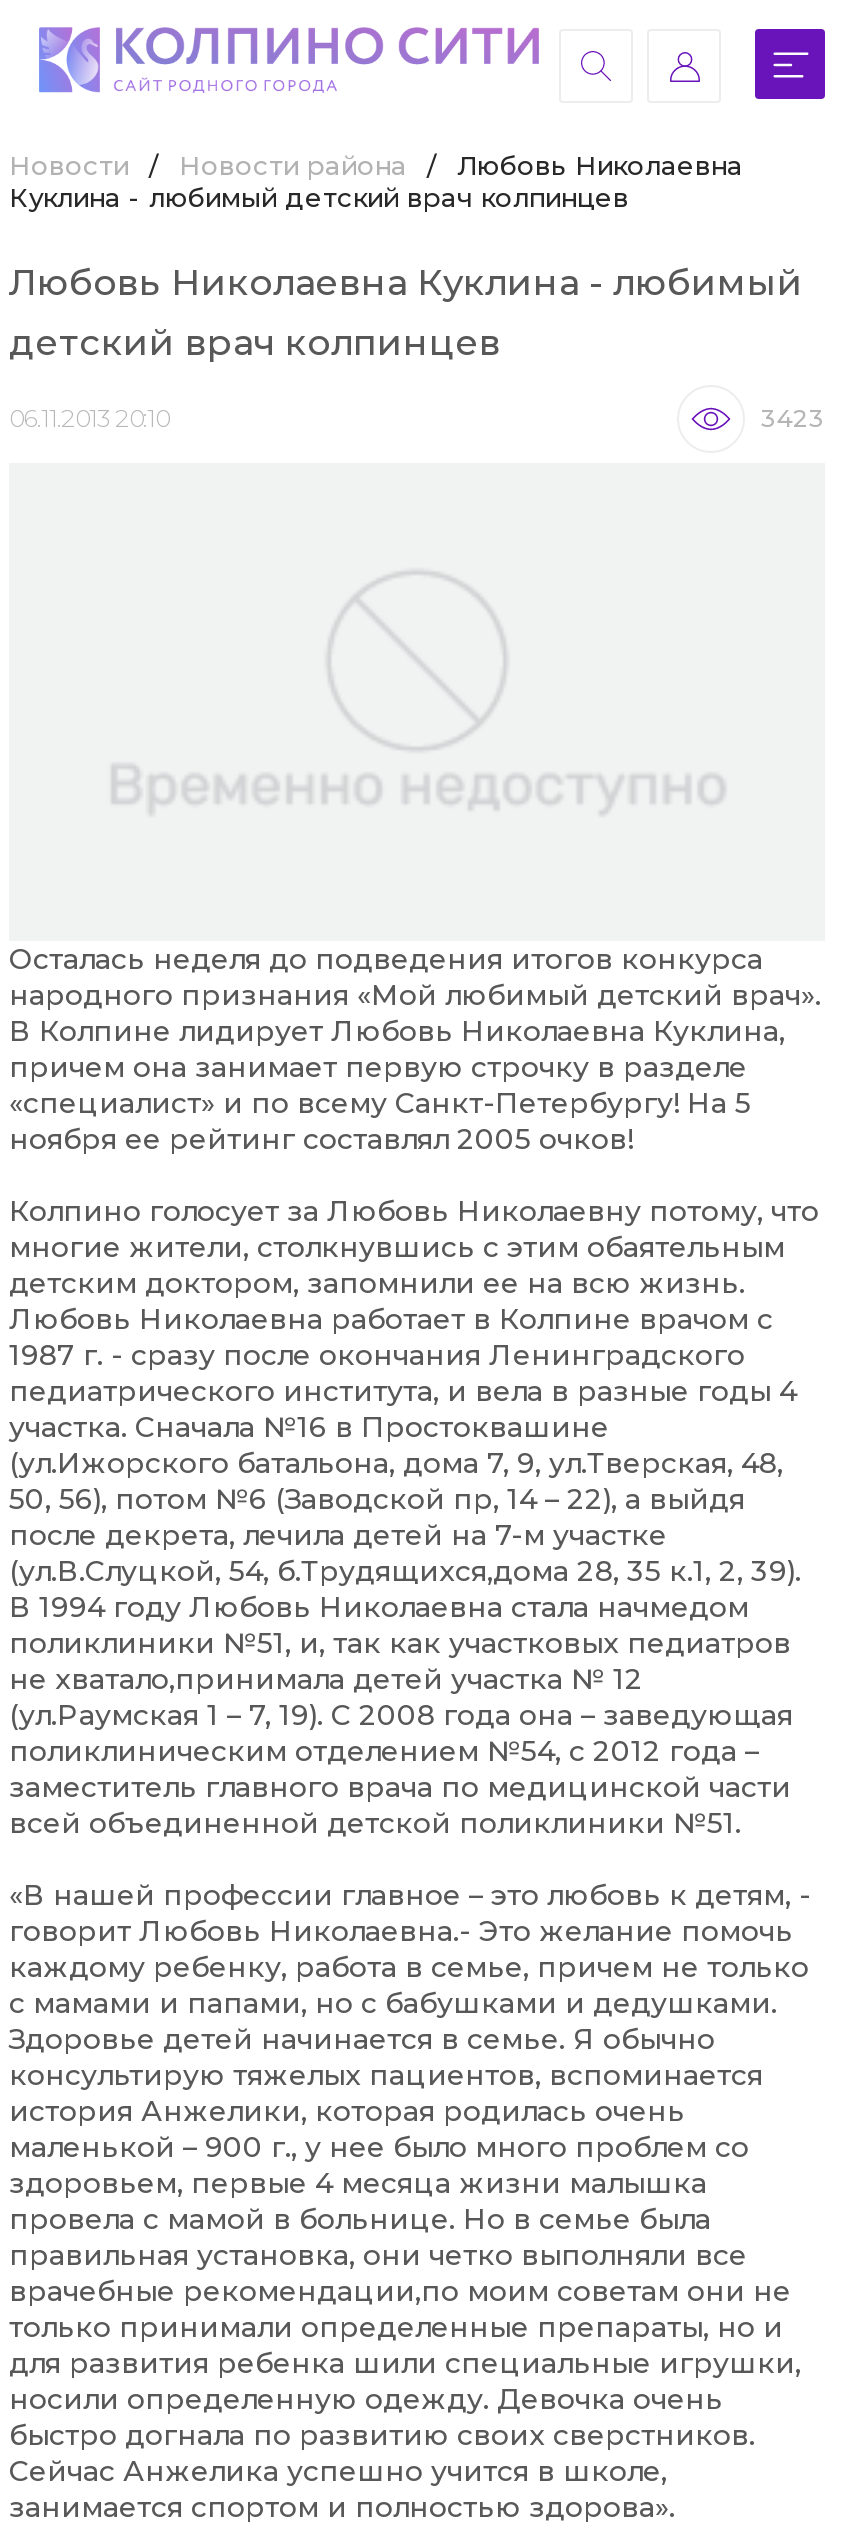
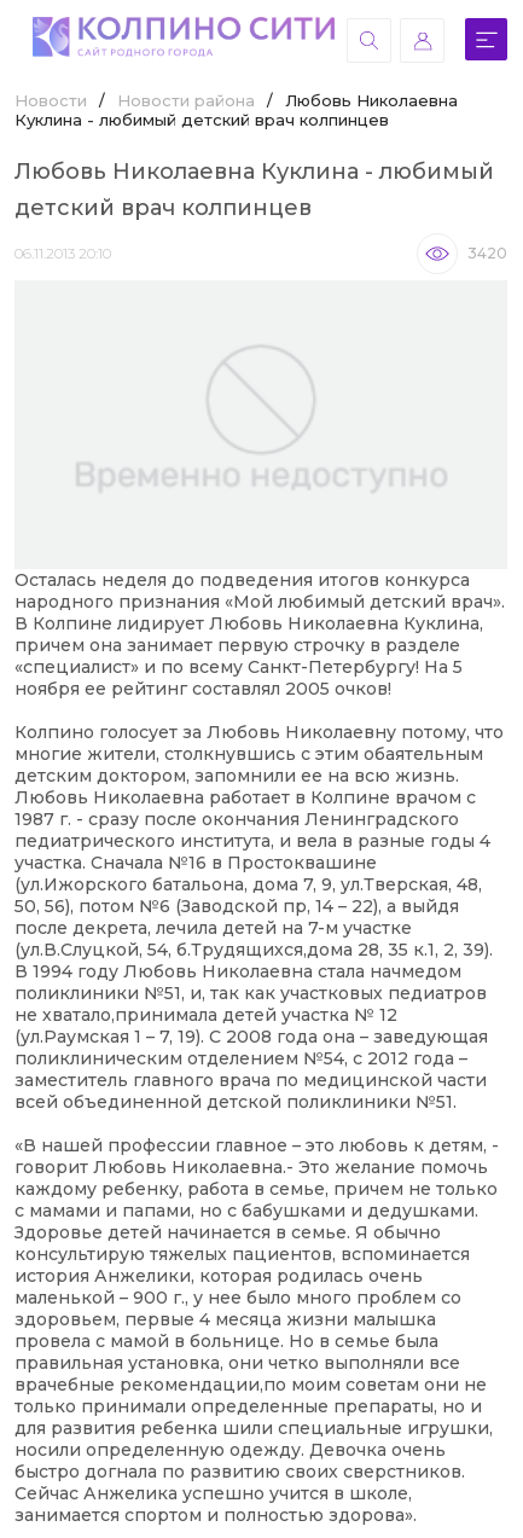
[761,403,825,433] 3423 -> [467,244,507,262] 3420

